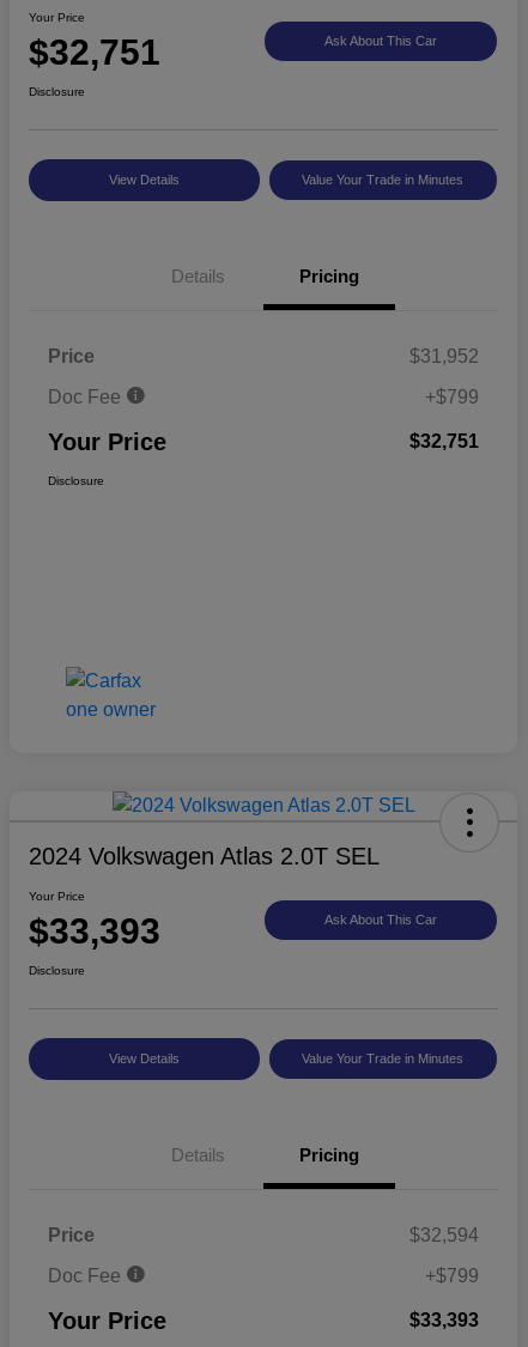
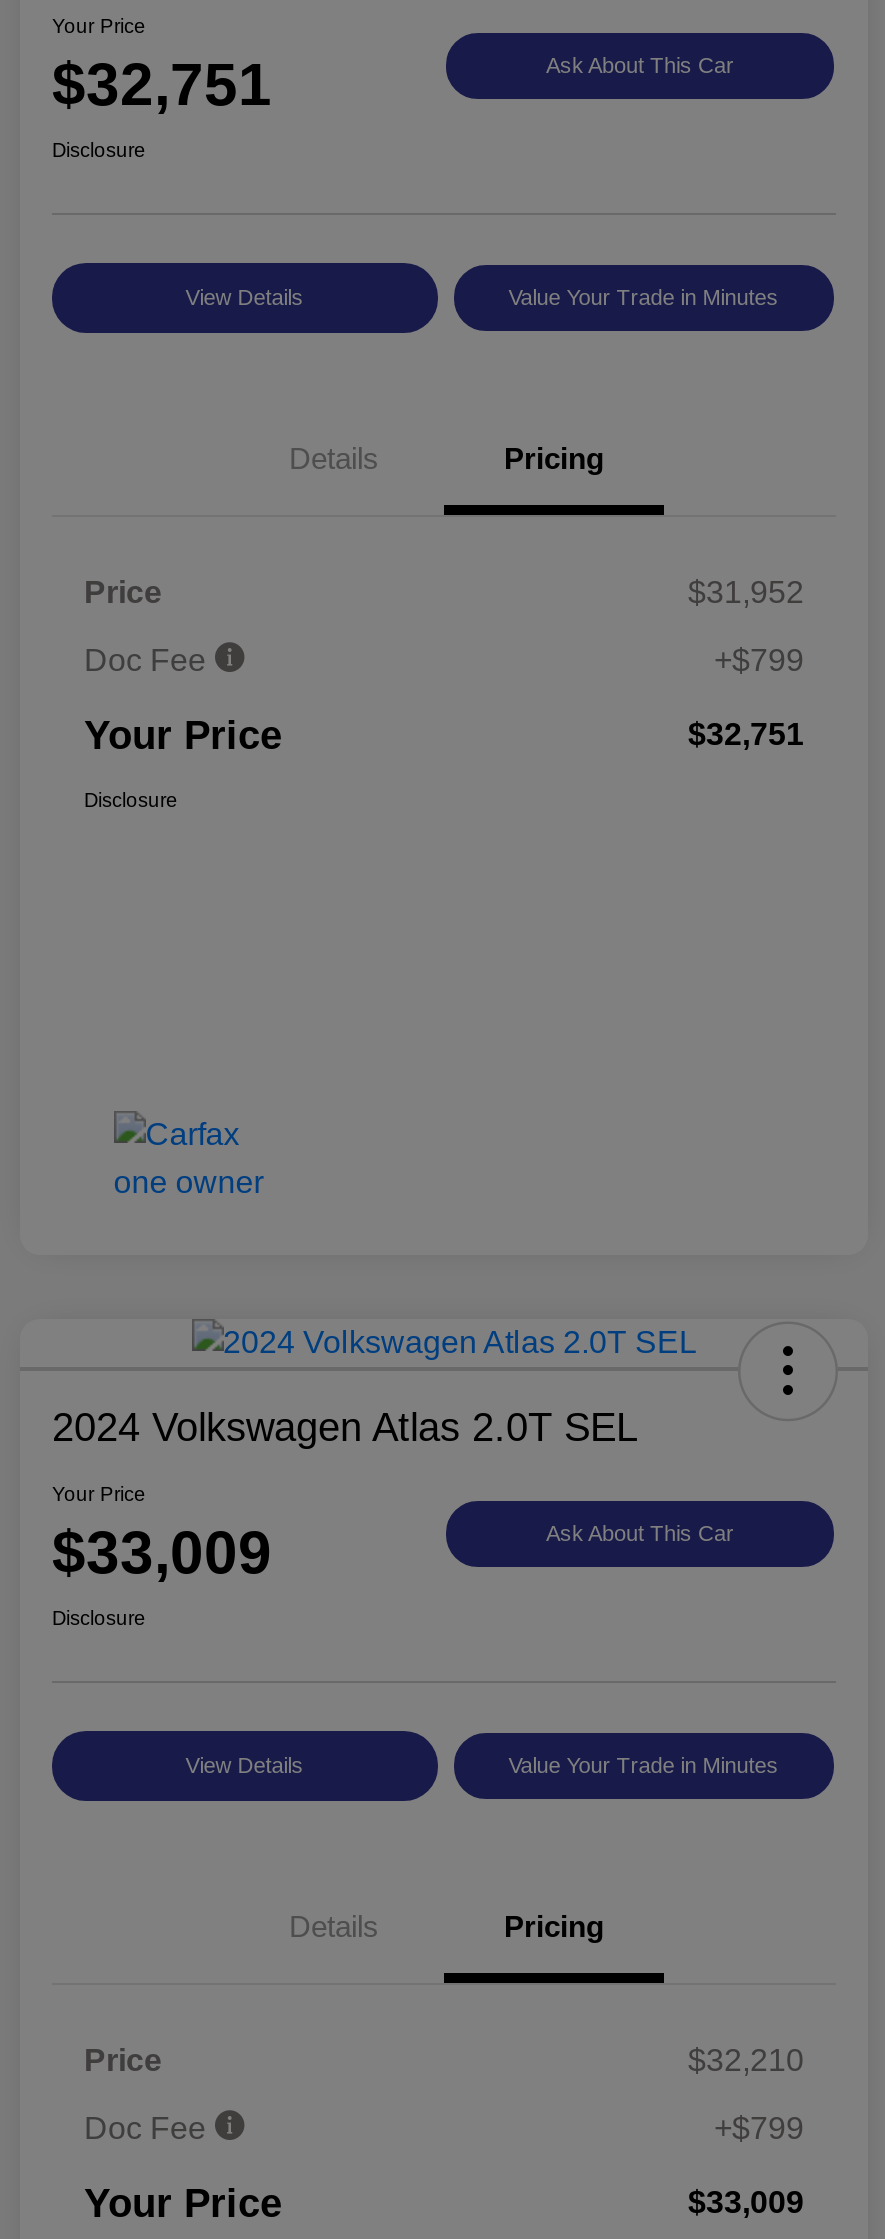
[29,911,160,951] $33,393 -> [52,1519,272,1585] $33,009
[409,1225,479,1245] $32,594 -> [688,2043,804,2077] $32,210
[409,1310,479,1330] $33,393 -> [688,2185,804,2219] $33,009

